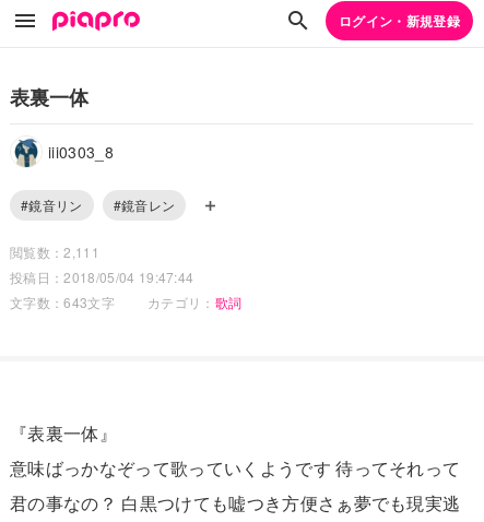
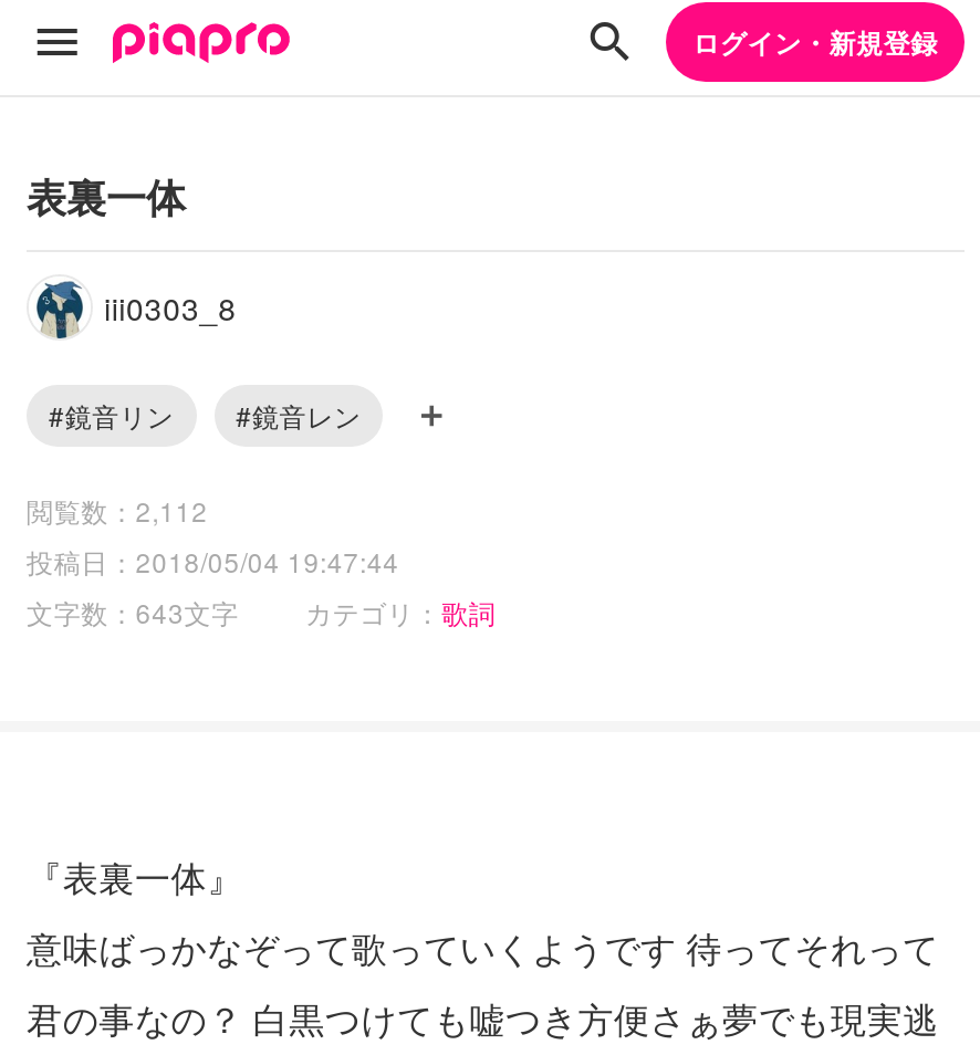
[10,242,99,261] 閲覧数：2,111 -> [27,491,208,529] 閲覧数：2,112

